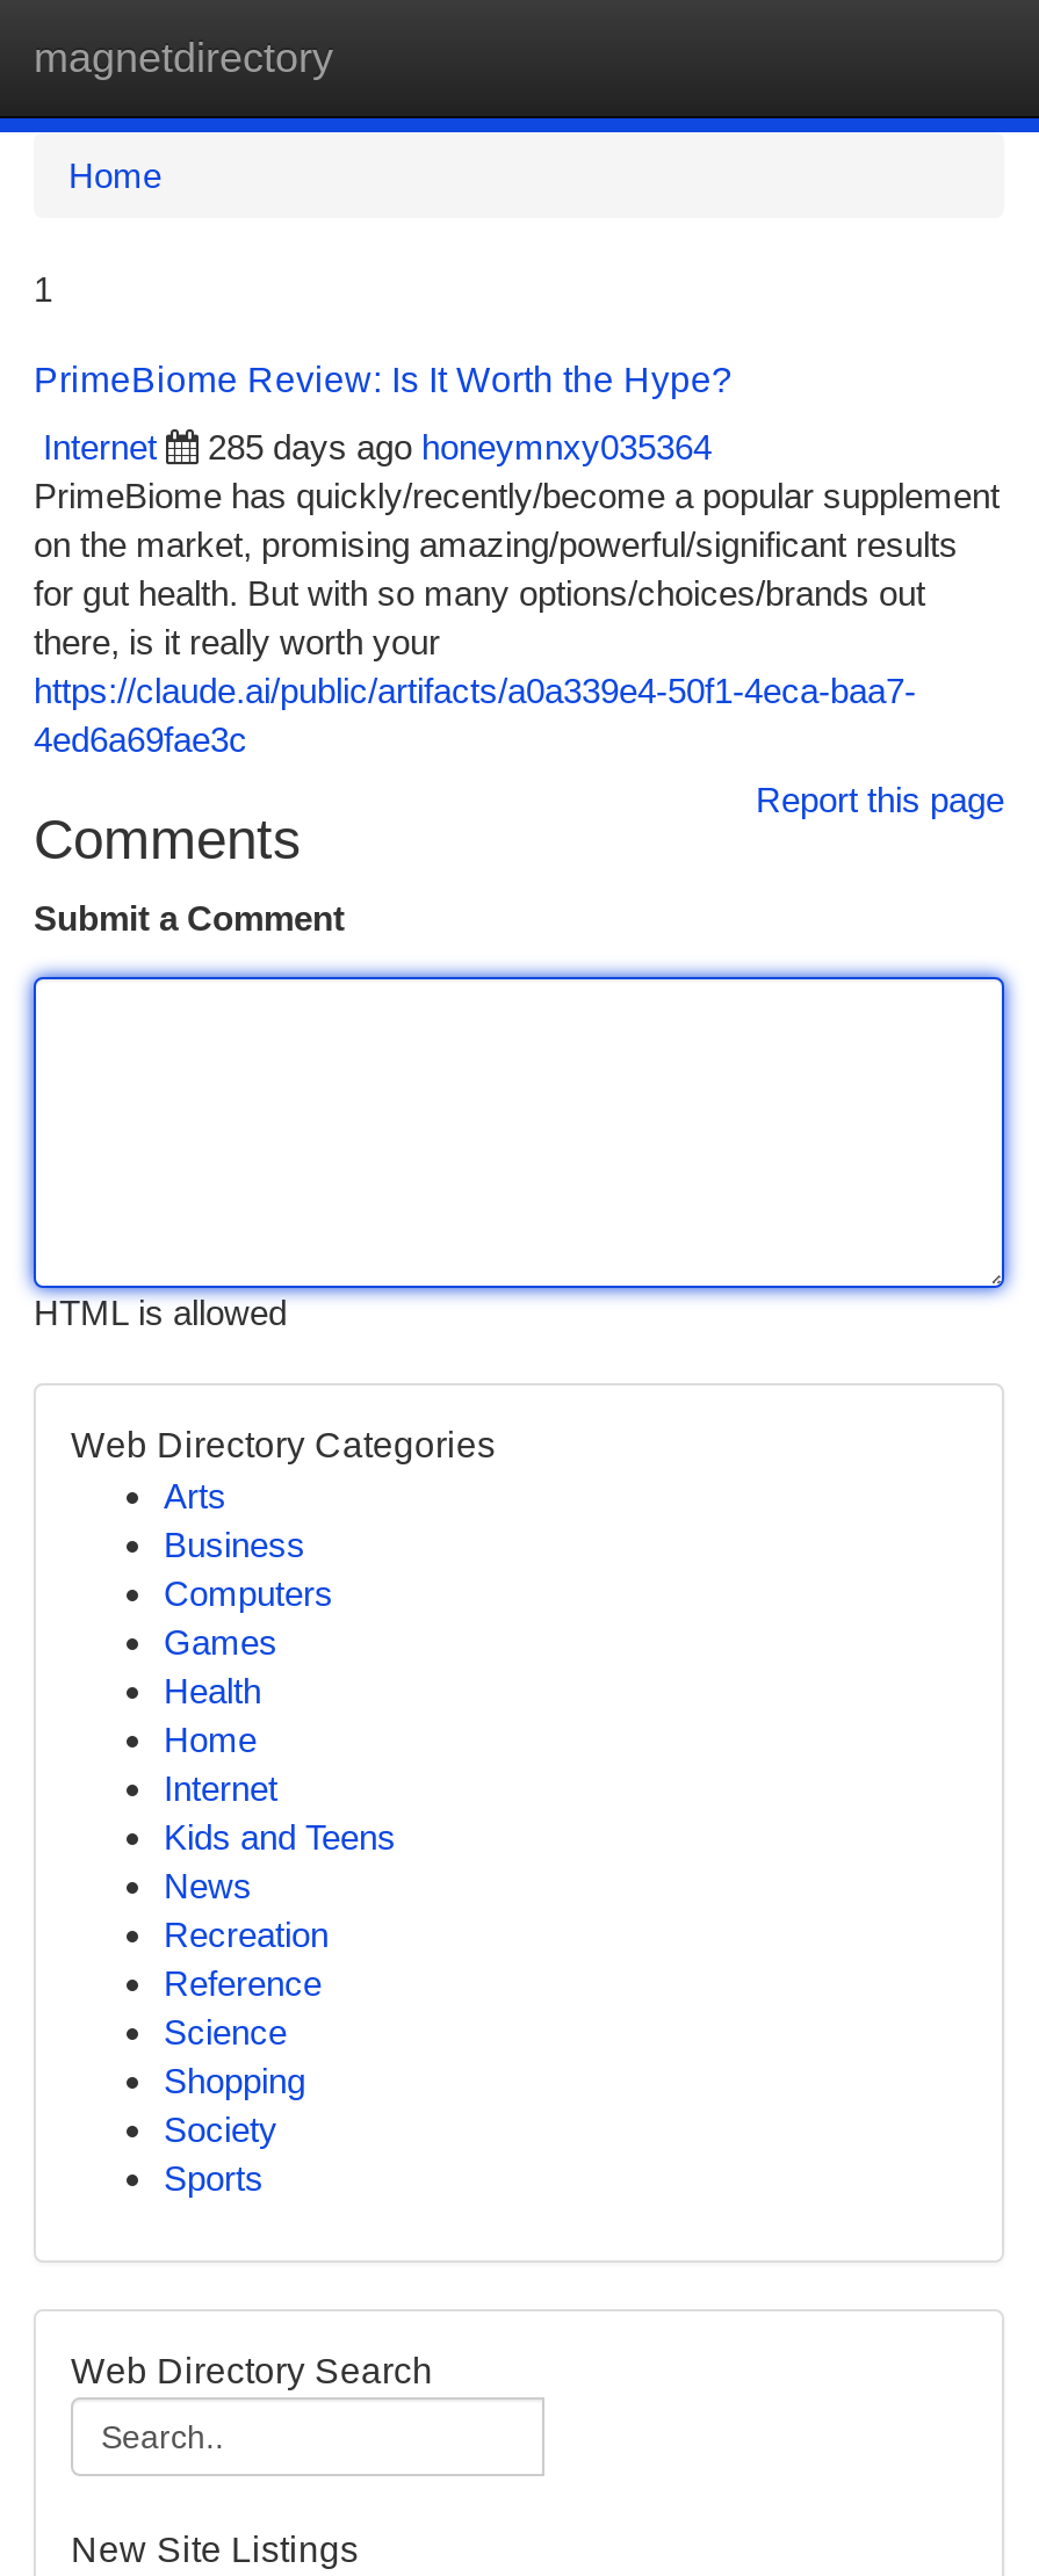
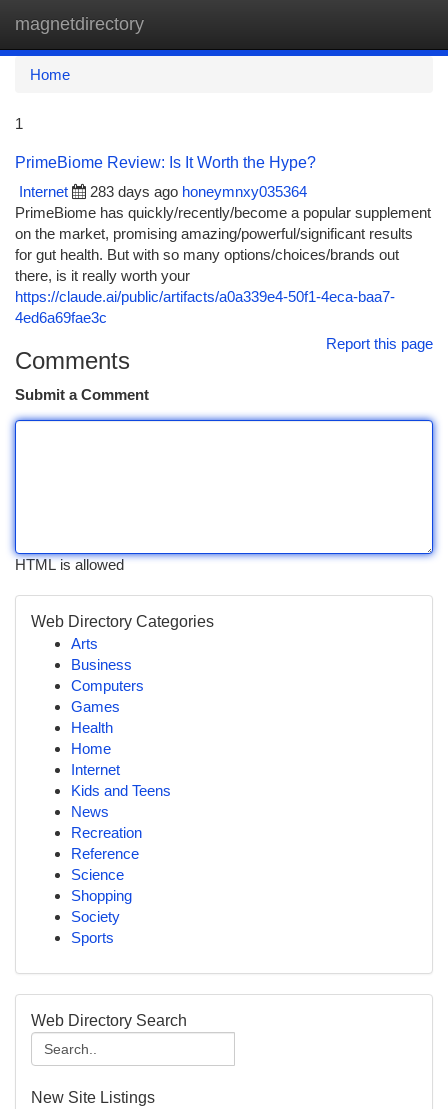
[208,427,712,466] 285 days ago honeymnxy035364 -> [90,183,307,200] 283 days ago honeymnxy035364

